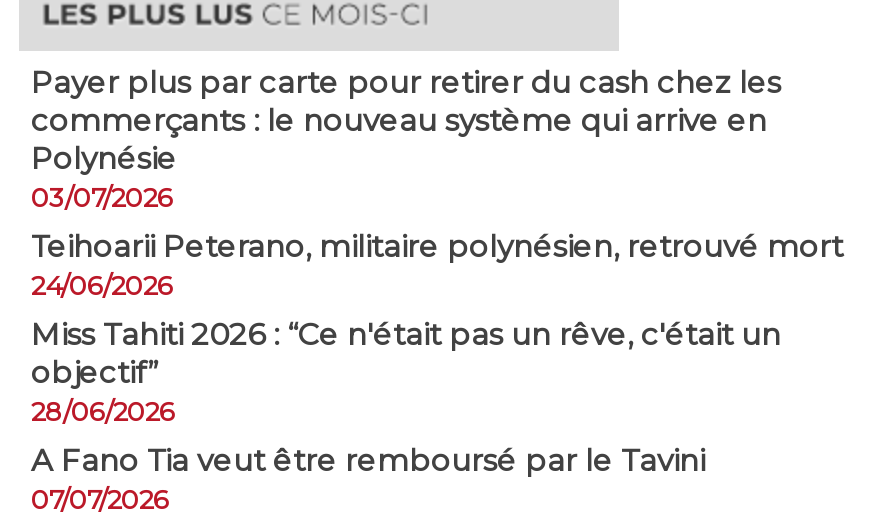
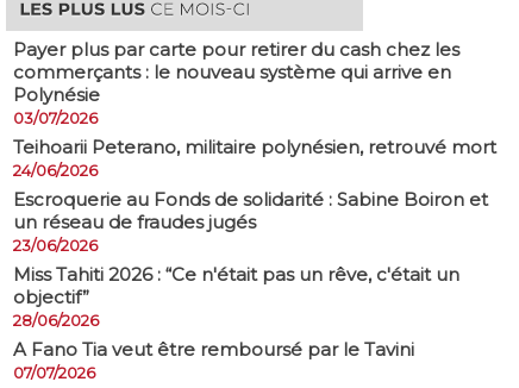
none -> [13,188,488,255] Escroquerie au Fonds de solidarité : Sabine Boiron et | un réseau de fraudes jugés | 23/06/2026

